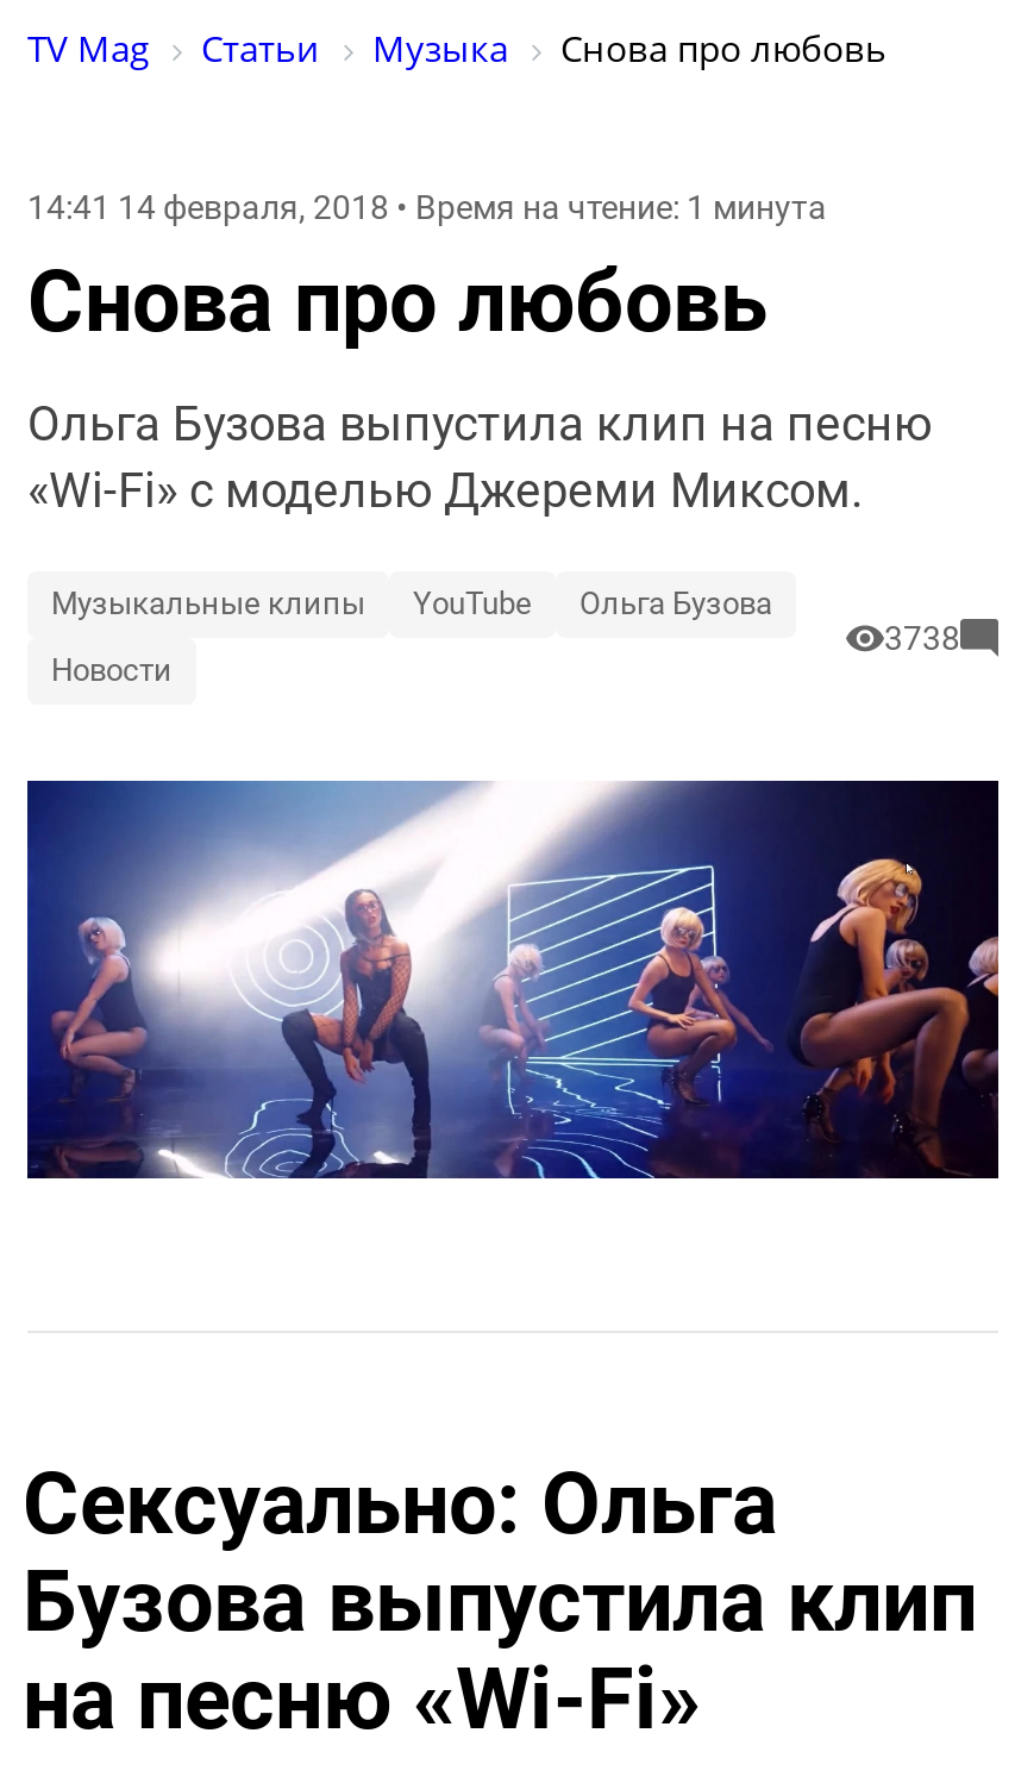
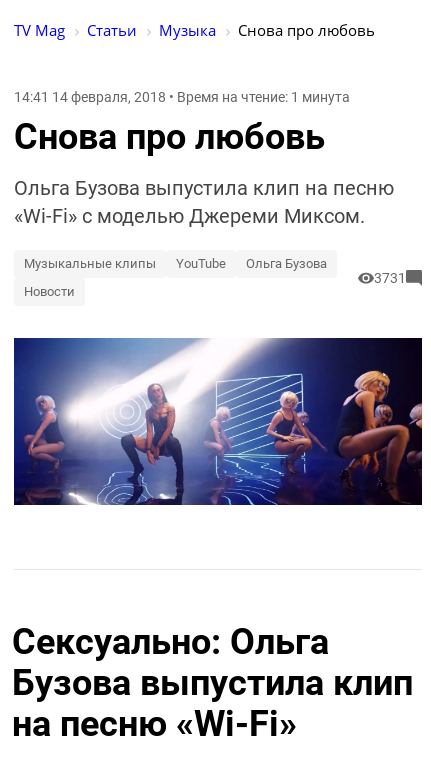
[884,620,960,658] 3738 -> [374,270,406,286] 3731

